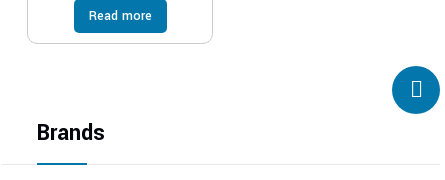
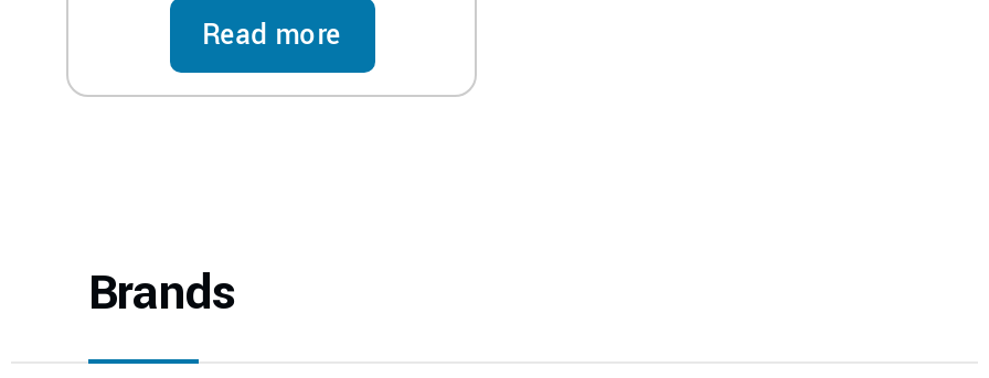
[391,65,441,115] [image] -> none

